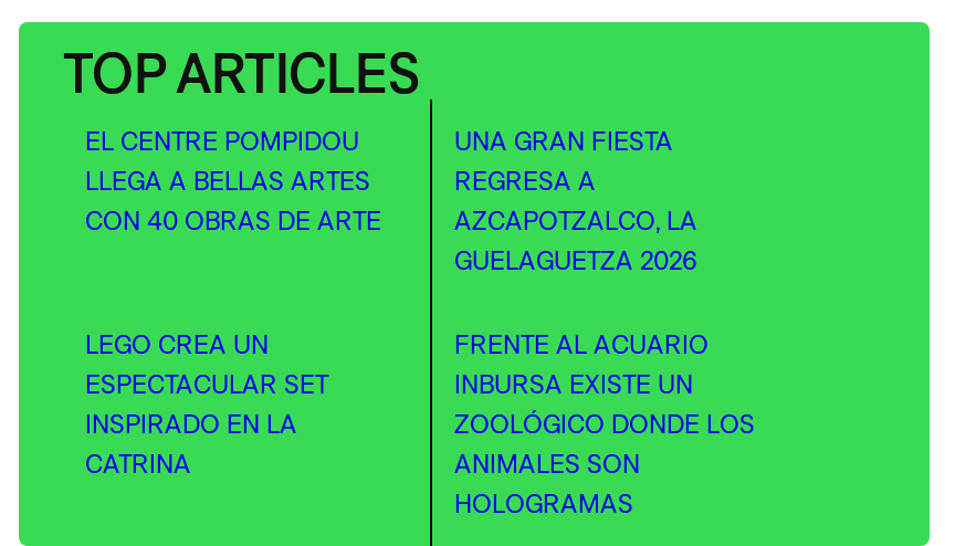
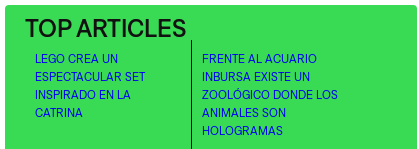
[85,125,381,236] EL CENTRE POMPIDOU | LLEGA A BELLAS ARTES | CON 40 OBRAS DE ARTE -> none
[454,125,697,276] UNA GRAN FIESTA | REGRESA A | AZCAPOTZALCO, LA | GUELAGUETZA 2026 -> none

